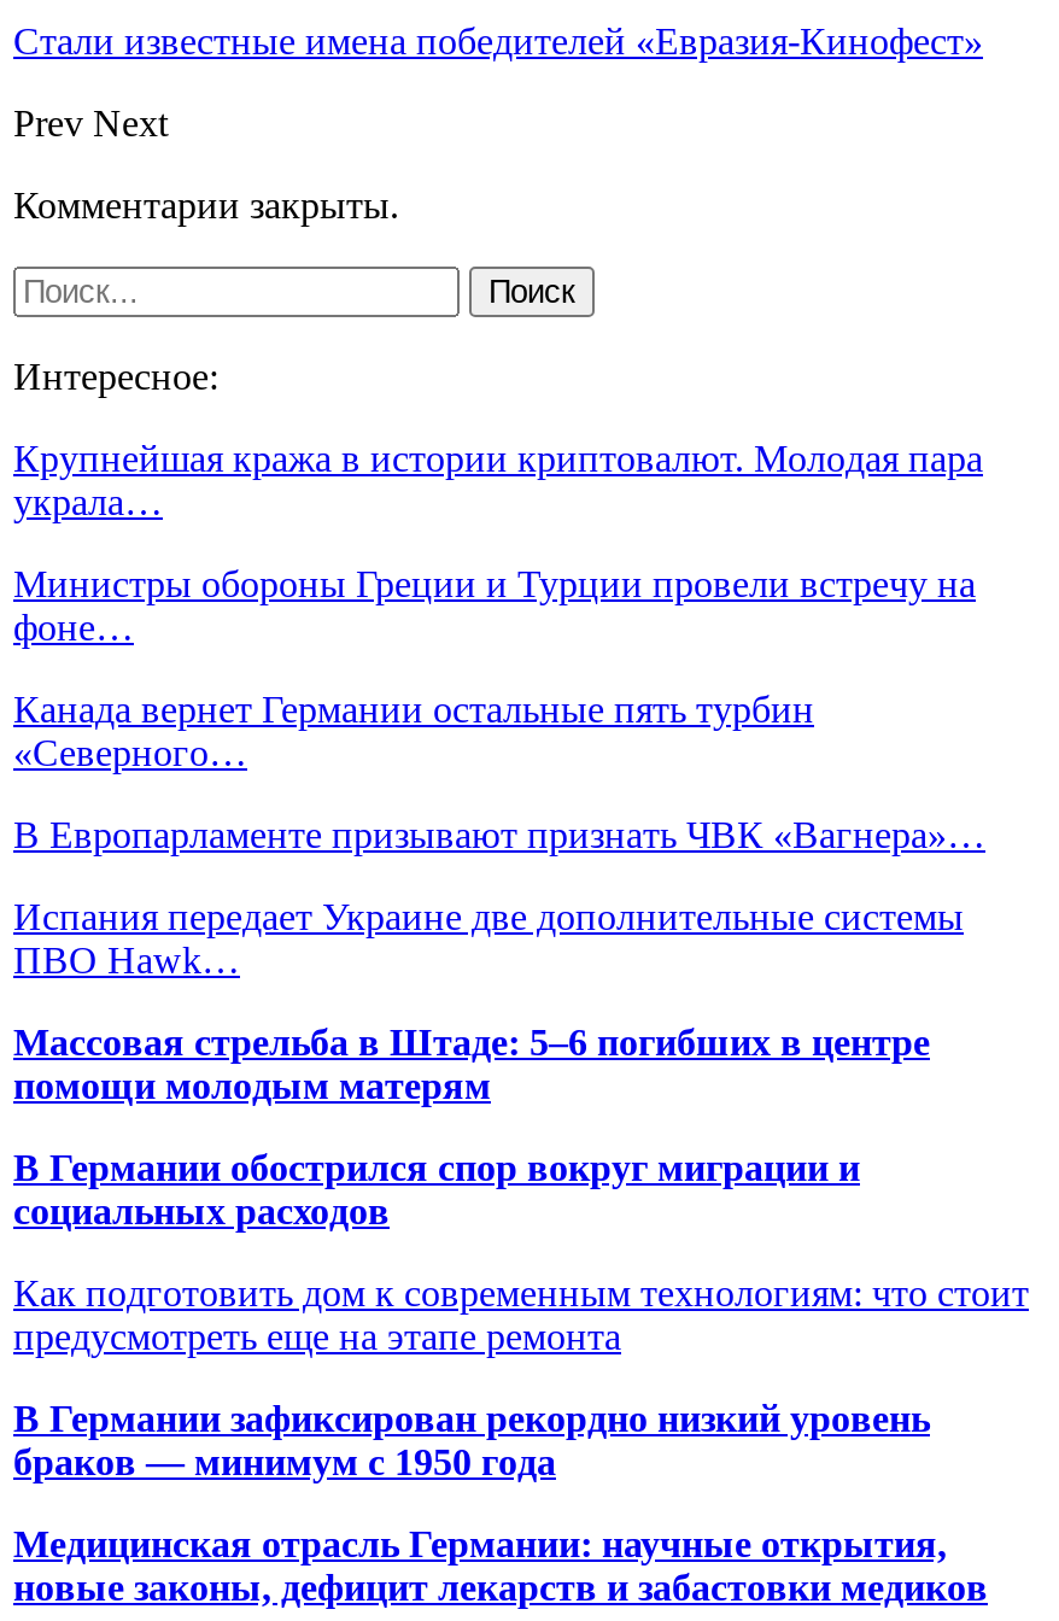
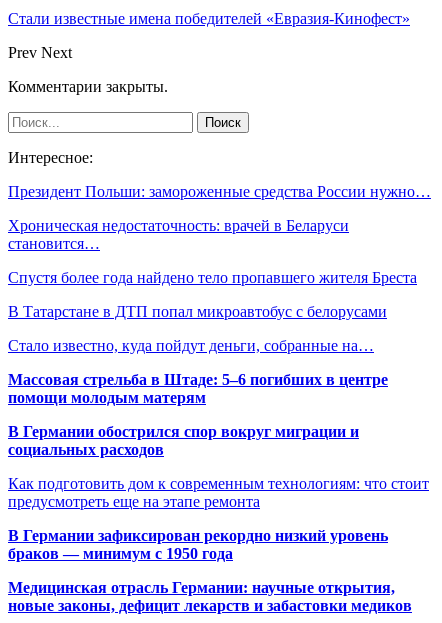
[13,437,983,522] Крупнейшая кража в истории криптовалют. Молодая пара | украла… -> [8,183,431,200] Президент Польши: замороженные средства России нужно…
[13,563,976,647] Министры обороны Греции и Турции провели встречу на | фоне… -> [8,217,349,252] Хроническая недостаточность: врачей в Беларуси | становится…
[13,688,814,773] Канада вернет Германии остальные пять турбин | «Северного… -> [8,269,417,286] Спустя более года найдено тело пропавшего жителя Бреста
[13,814,985,855] В Европарламенте призывают признать ЧВК «Вагнера»… -> [8,303,387,320] В Татарстане в ДТП попал микроавтобус с белорусами
[13,896,964,980] Испания передает Украине две дополнительные системы | ПВО Hawk… -> [8,337,374,354] Стало известно, куда пойдут деньги, собранные на…

